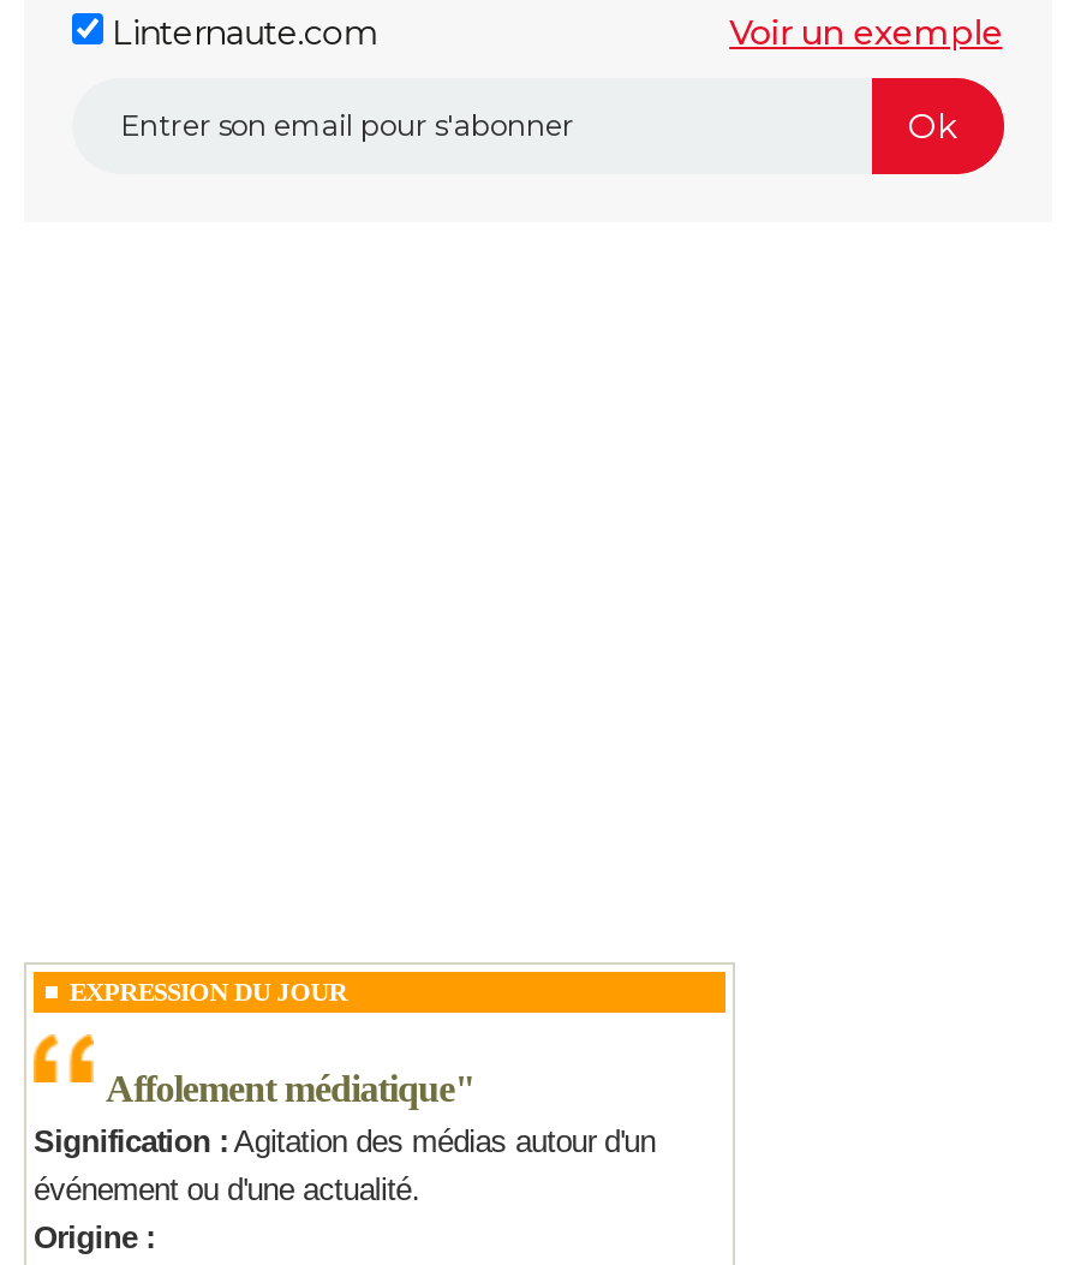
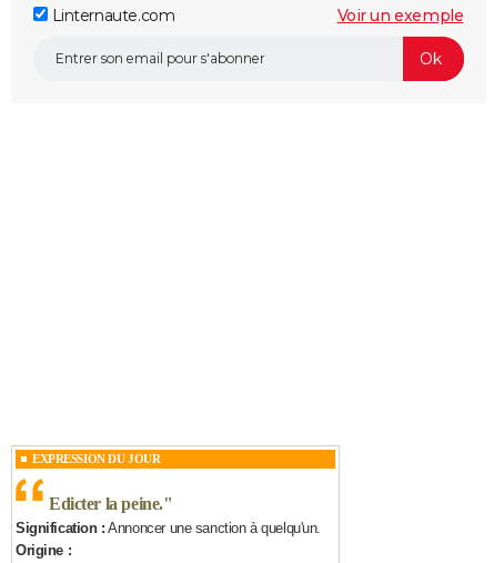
[34,1068,655,1207] Affolement médiatique" | Signification : Agitation des médias autour d'un | événement ou d'une actualité. -> [16,494,321,536] Edicter la peine. " | Signification : Annoncer une sanction à quelqu'un.

